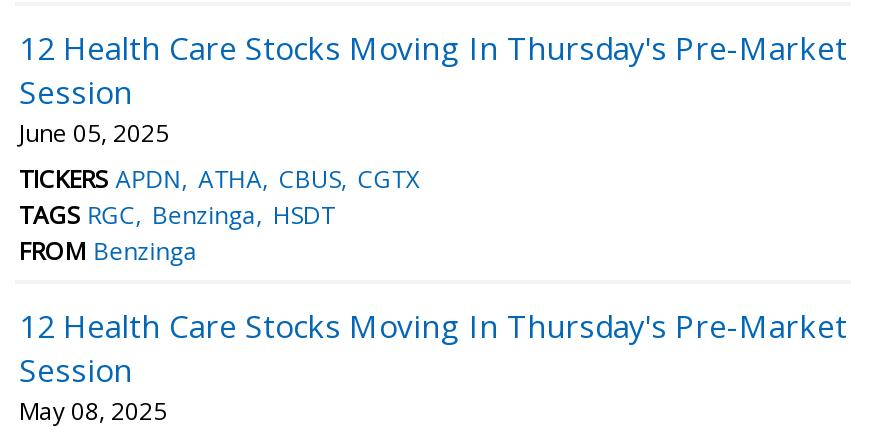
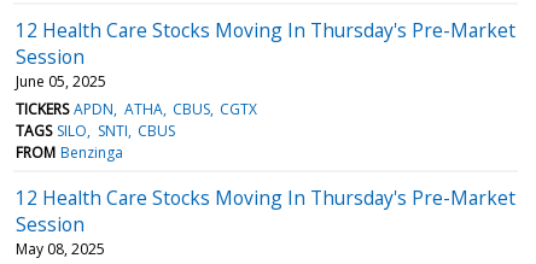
[19,198,335,232] TAGS RGC Benzinga HSDT -> [16,120,175,141] TAGS SILO SNTI CBUS

